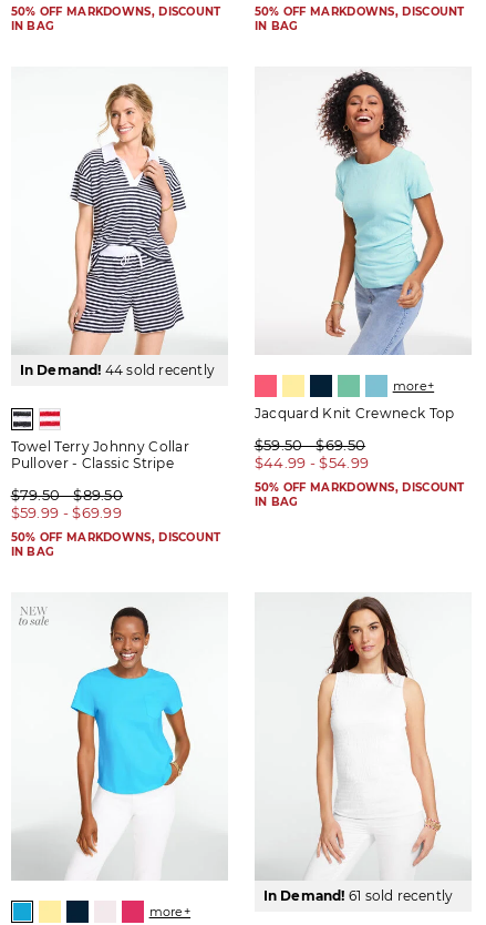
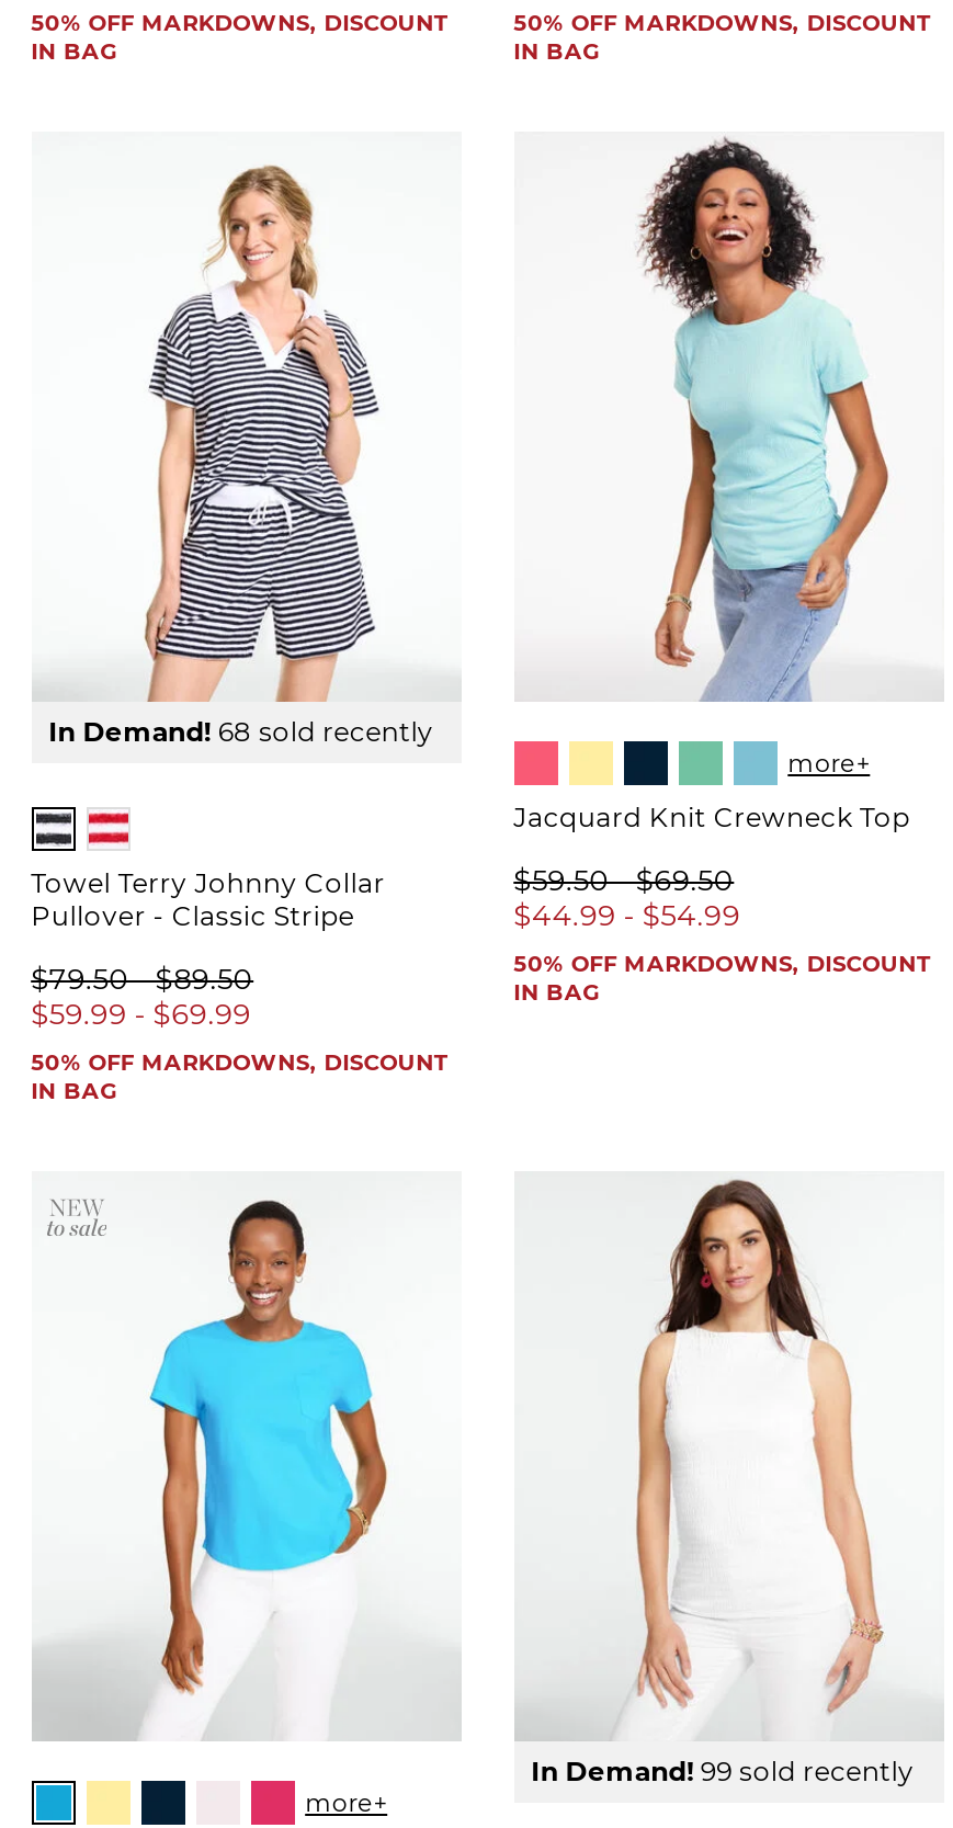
[19,361,215,378] In Demand! 44 sold recently -> [48,715,433,747] In Demand! 68 sold recently
[263,887,453,903] In Demand! 61 sold recently -> [531,1753,914,1786] In Demand! 99 sold recently

